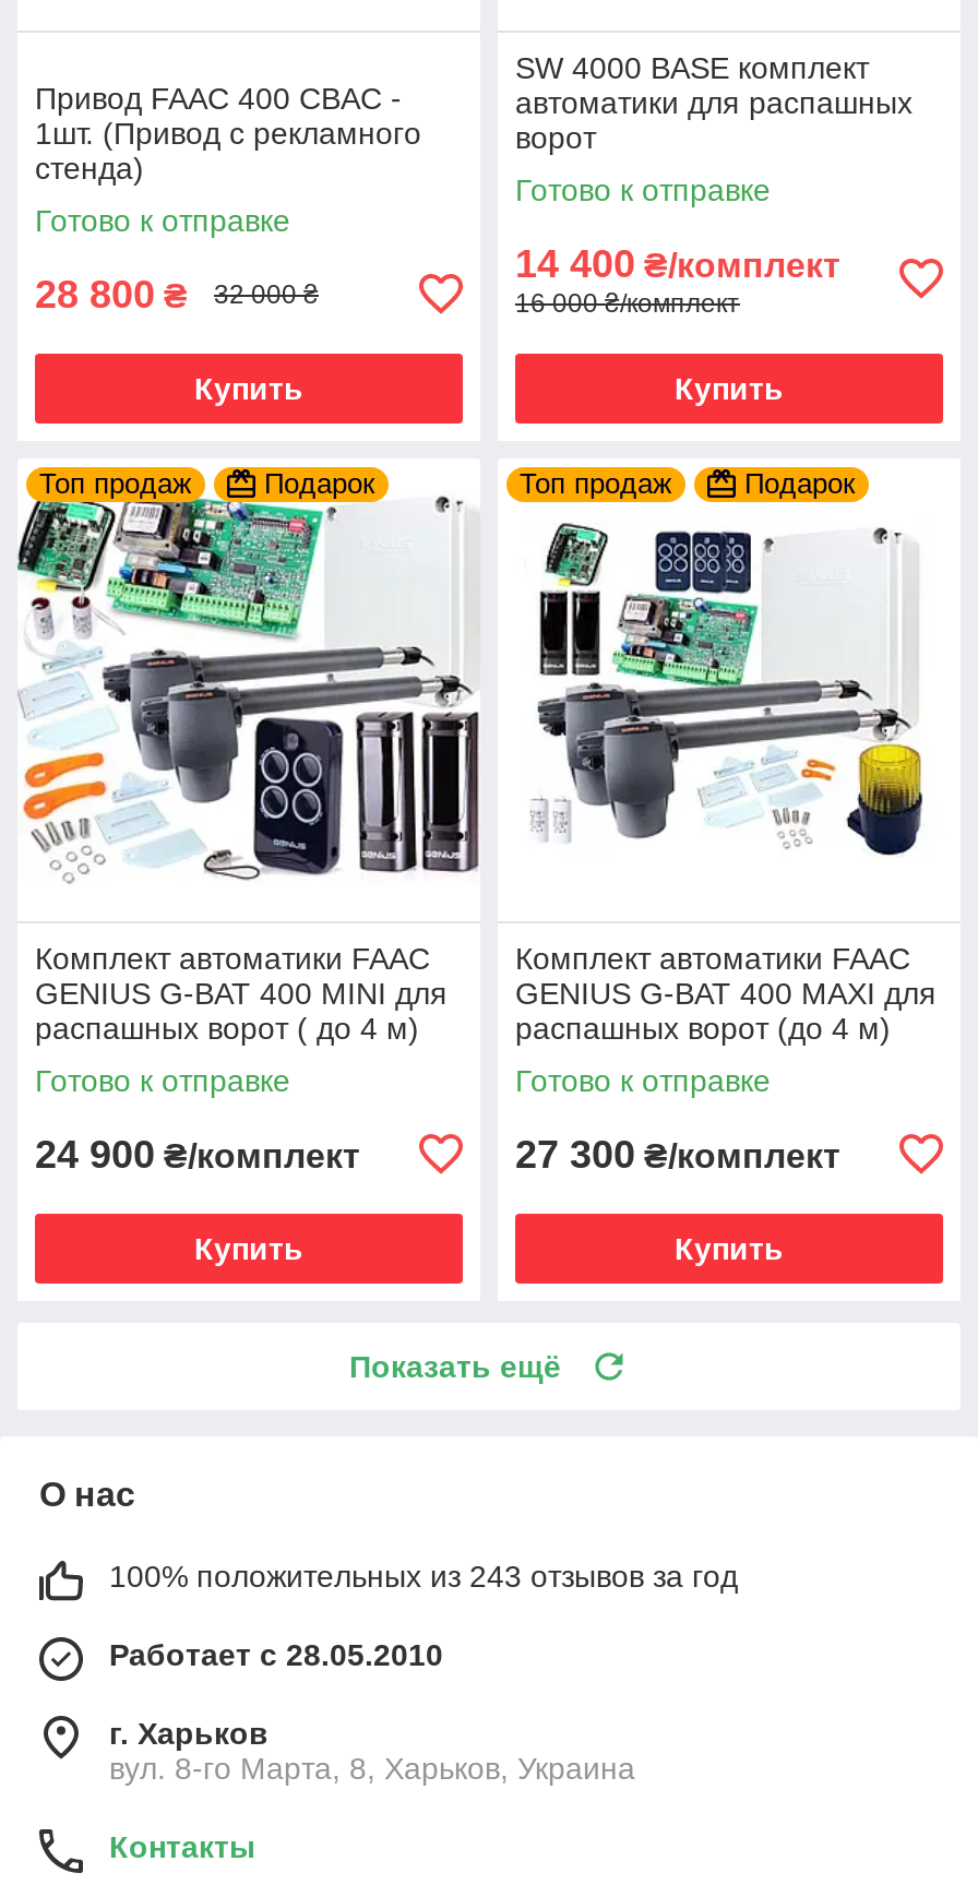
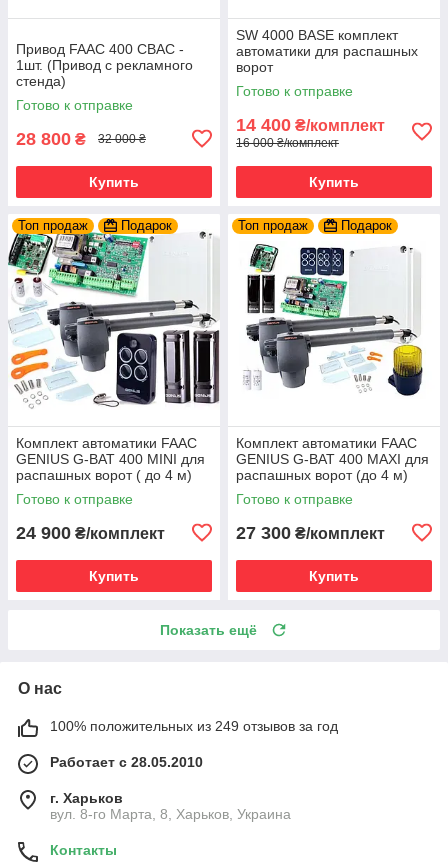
[109,1558,738,1593] 100% положительных из 243 отзывов за год -> [50,718,338,734] 100% положительных из 249 отзывов за год

